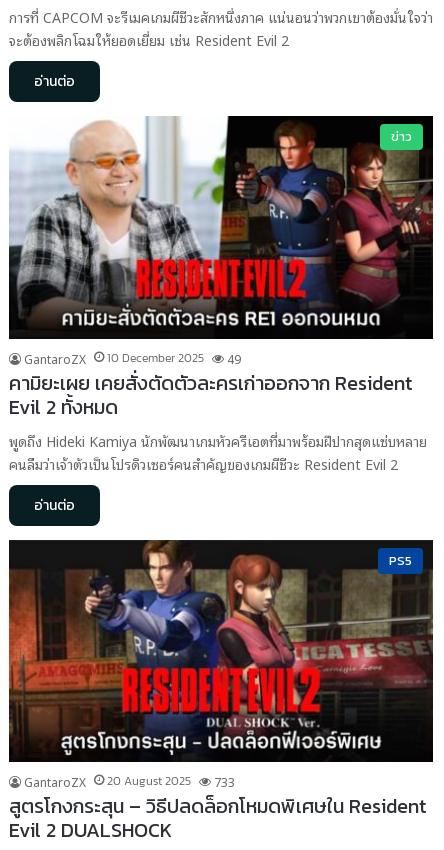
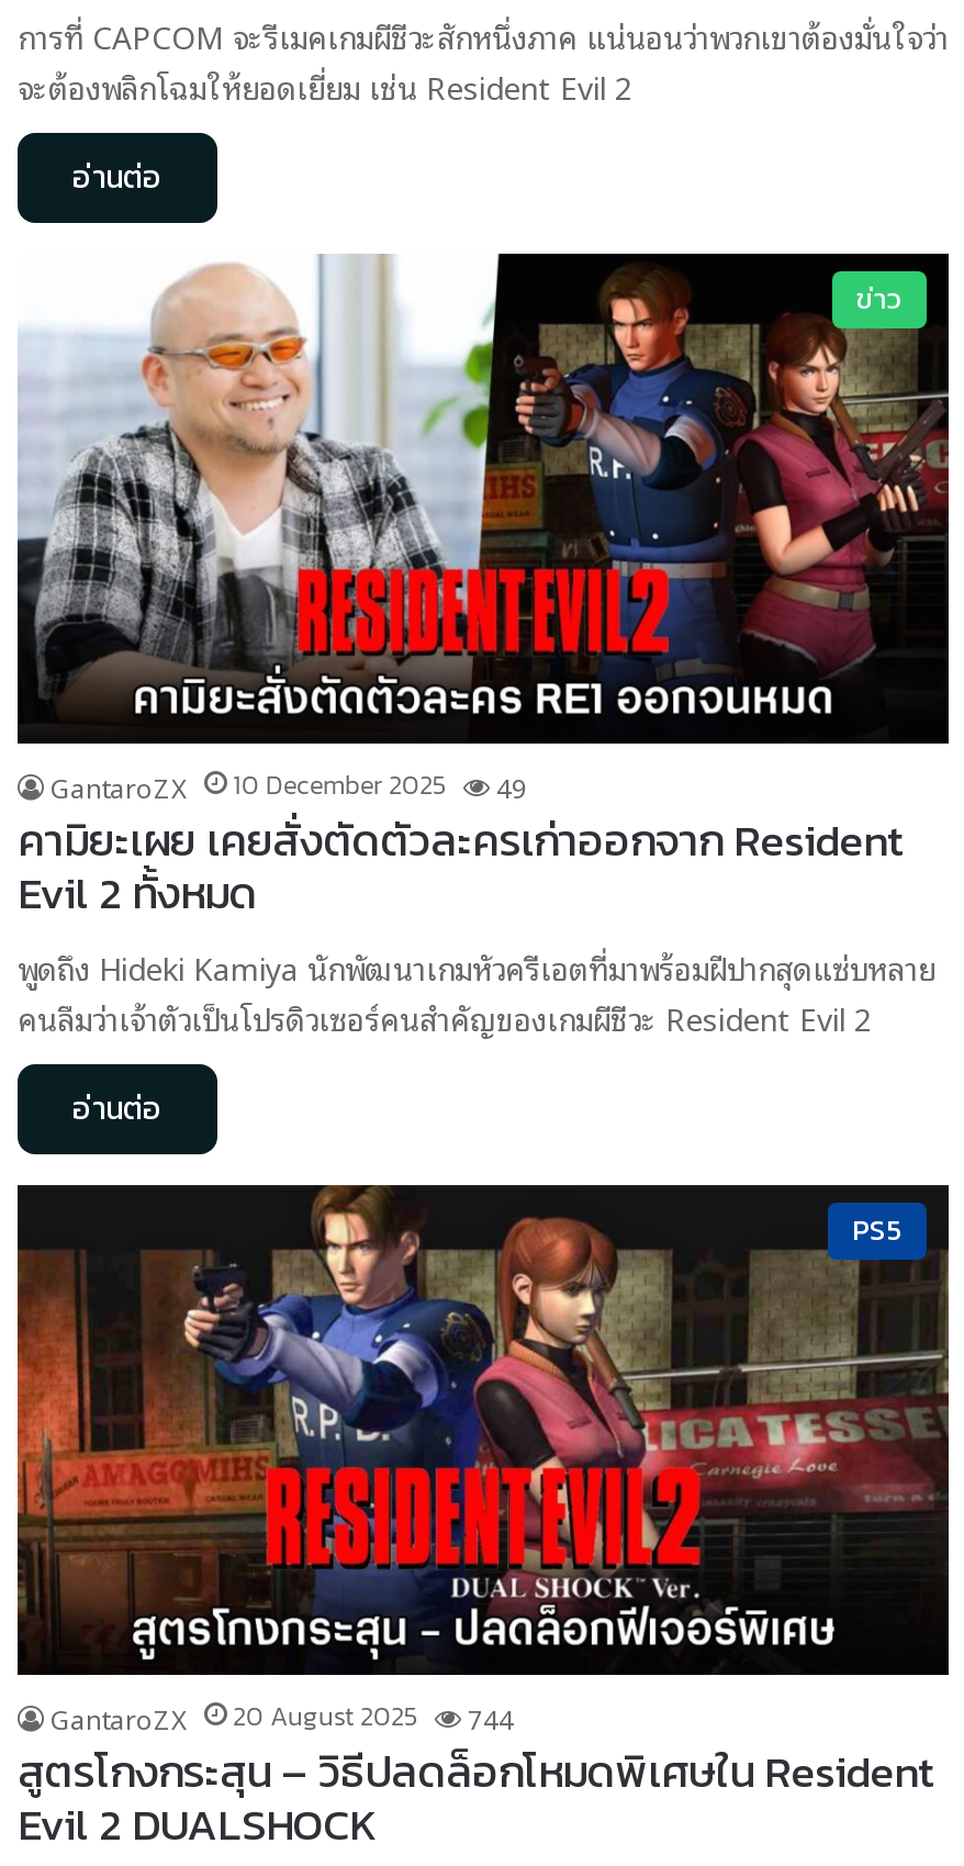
[24,772,235,791] GantaroZX 20 August 2025 733 -> [51,1696,514,1737] GantaroZX 20 August 2025 744

